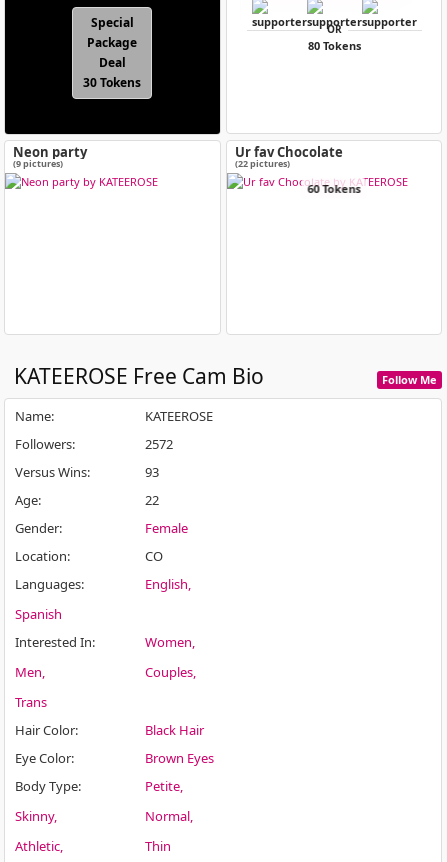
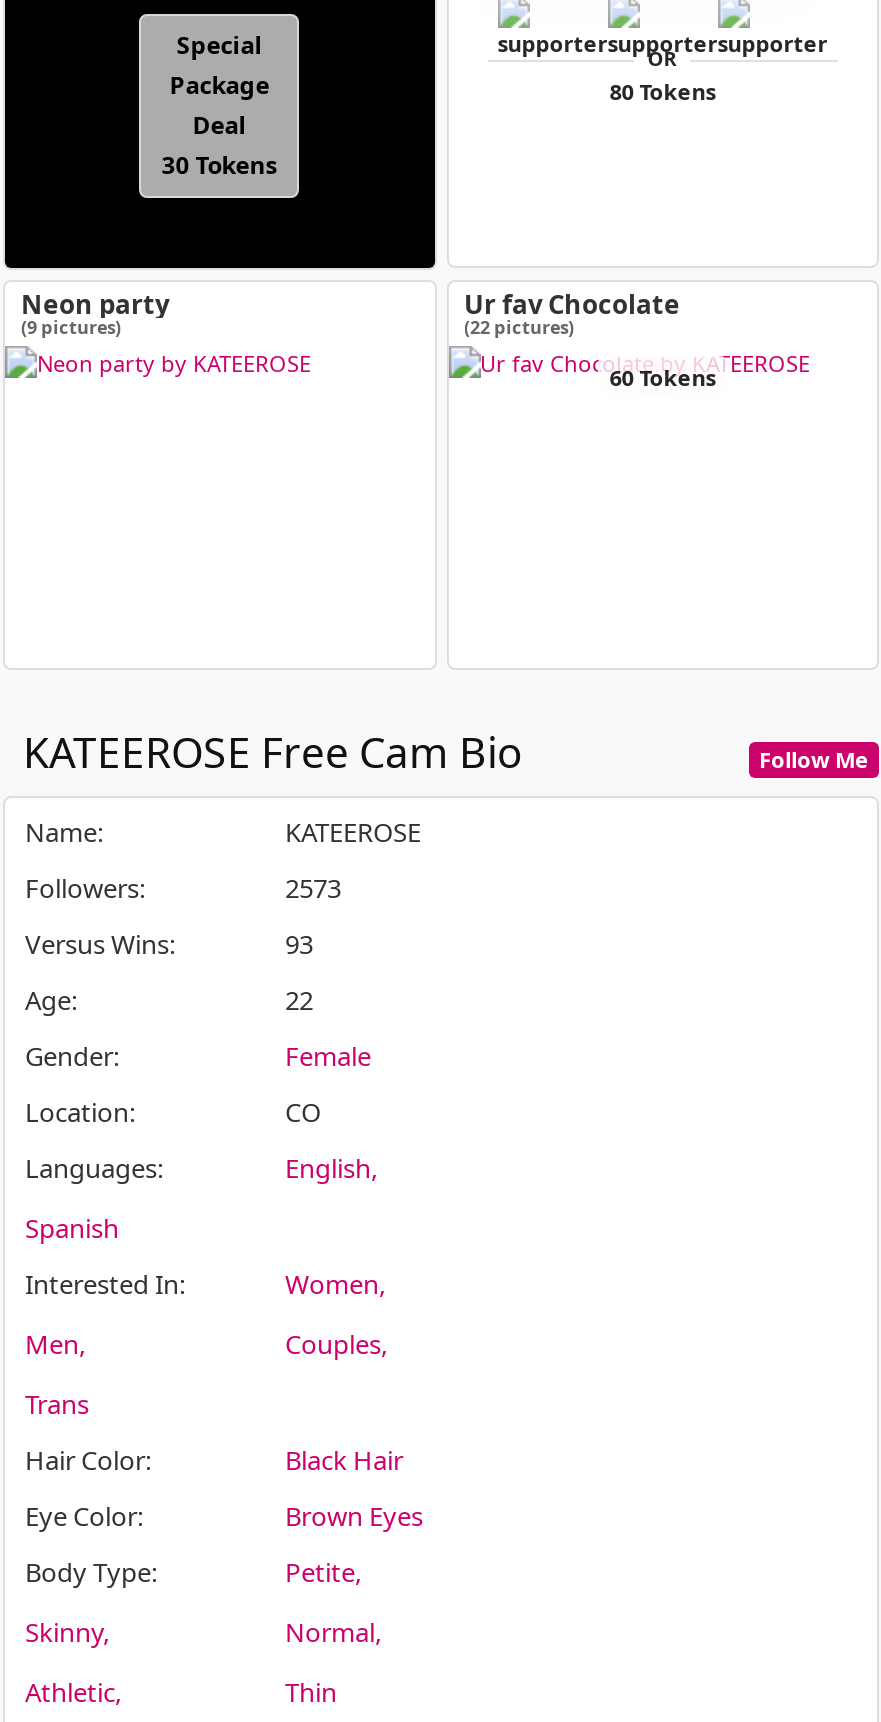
[145,435,173,453] 2572 -> [285,869,341,905] 2573

